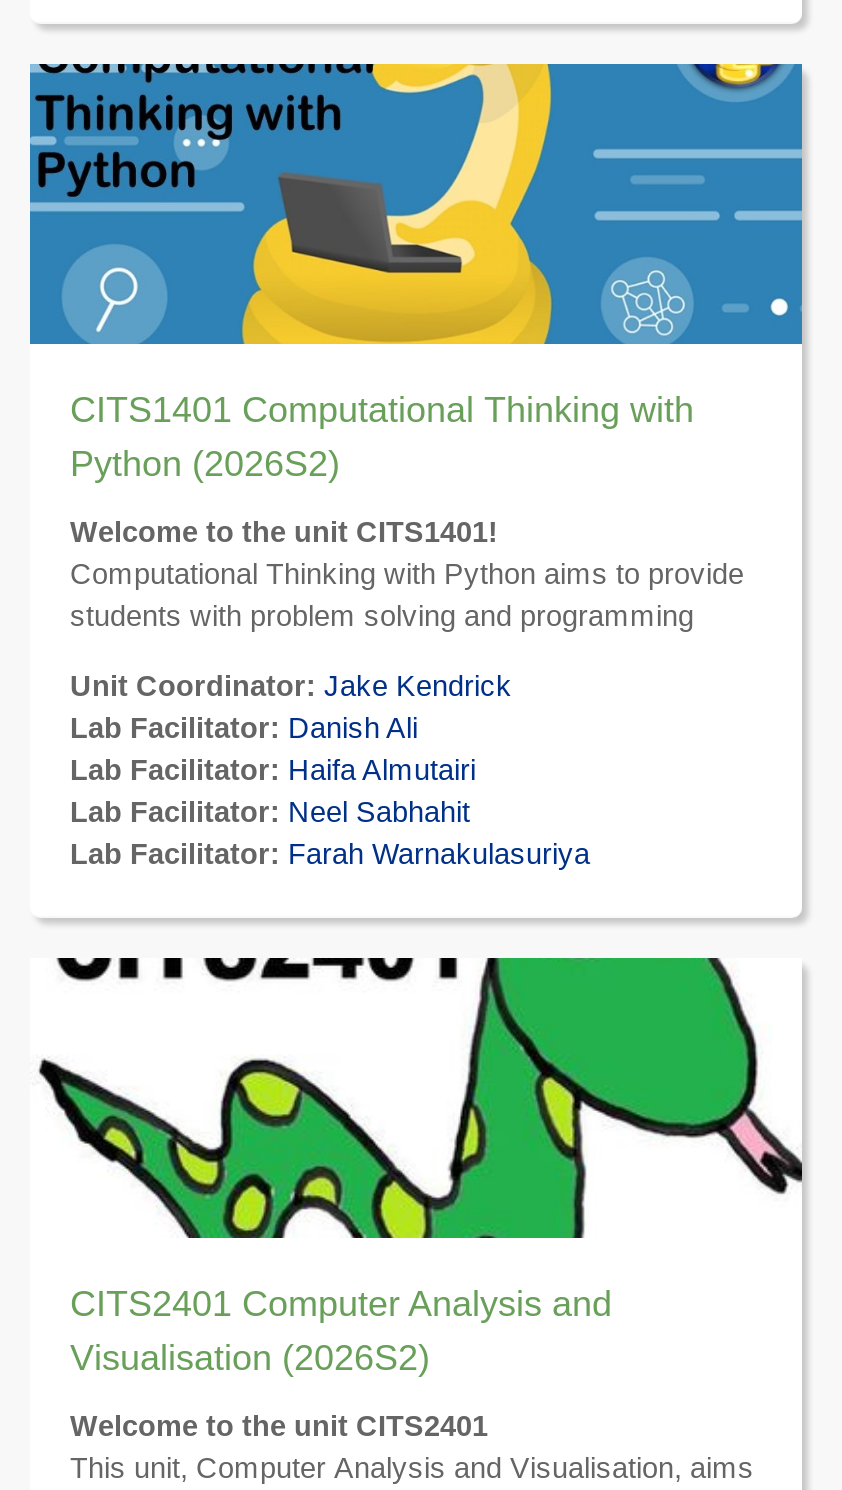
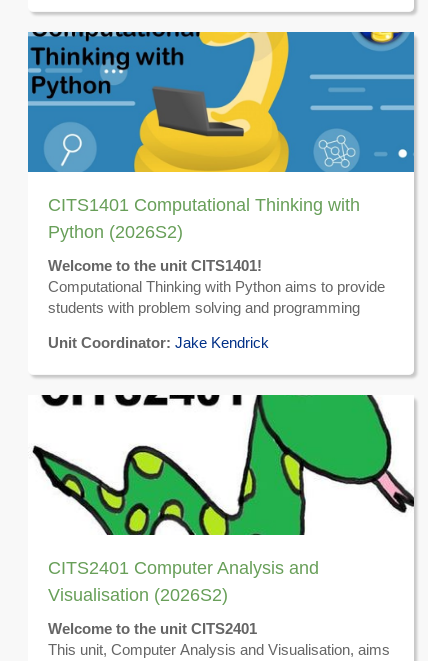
[70,711,590,869] Lab Facilitator: Danish Ali | Lab Facilitator: Haifa Almutairi | Lab Facilitator: Neel Sabhahit | Lab Facilitator: Farah Warnakulasuriya -> none

